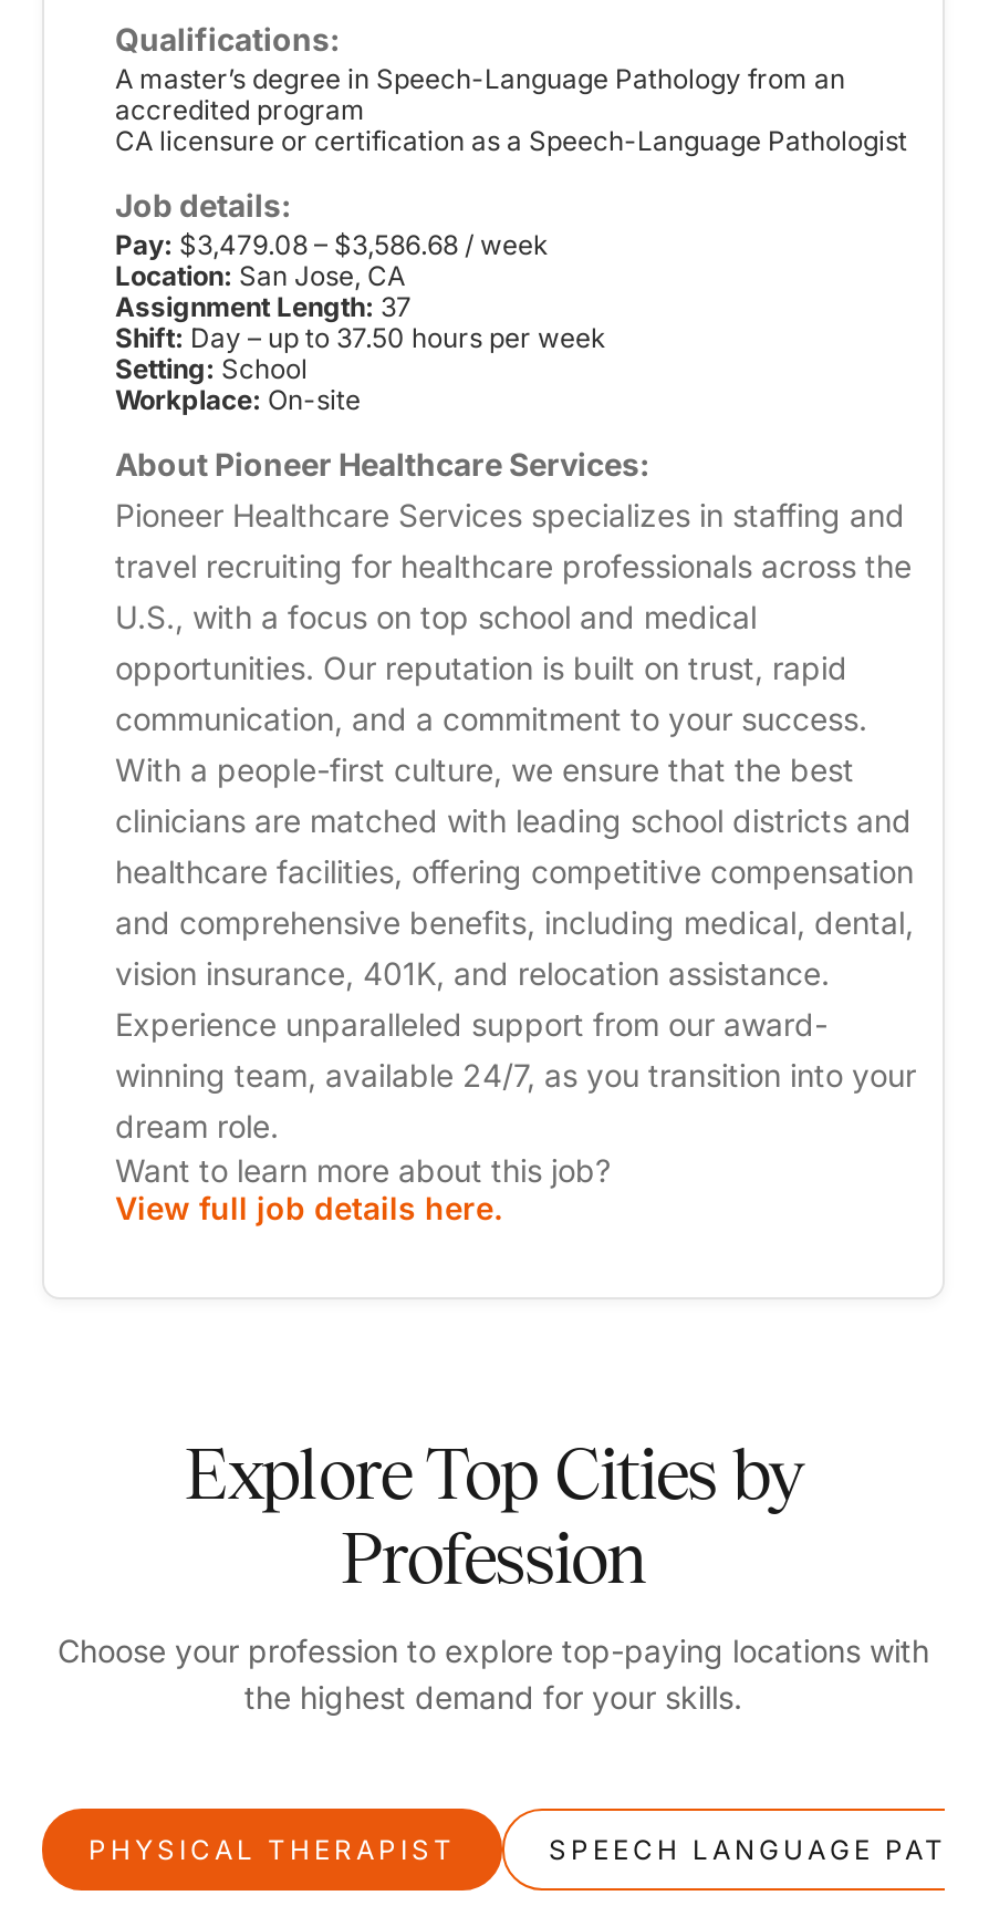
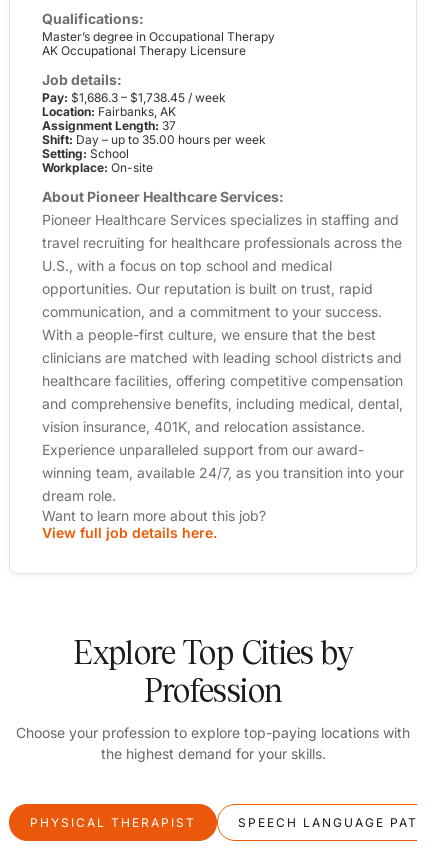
[115,62,907,157] A master’s degree in Speech-Language Pathology from an | accredited program | CA licensure or certification as a Speech-Language Pathologist -> [42,29,275,58] Master’s degree in Occupational Therapy | AK Occupational Therapy Licensure
[115,228,549,292] Pay: $3,479.08 – $3,586.68 / week | Location: San Jose, CA -> [42,90,226,119] Pay: $1,686.3 – $1,738.45 / week | Location: Fairbanks, AK
[115,321,606,354] Shift:Day – up to 37.50 hours per week -> [42,132,266,147] Shift:Day – up to 35.00 hours per week

